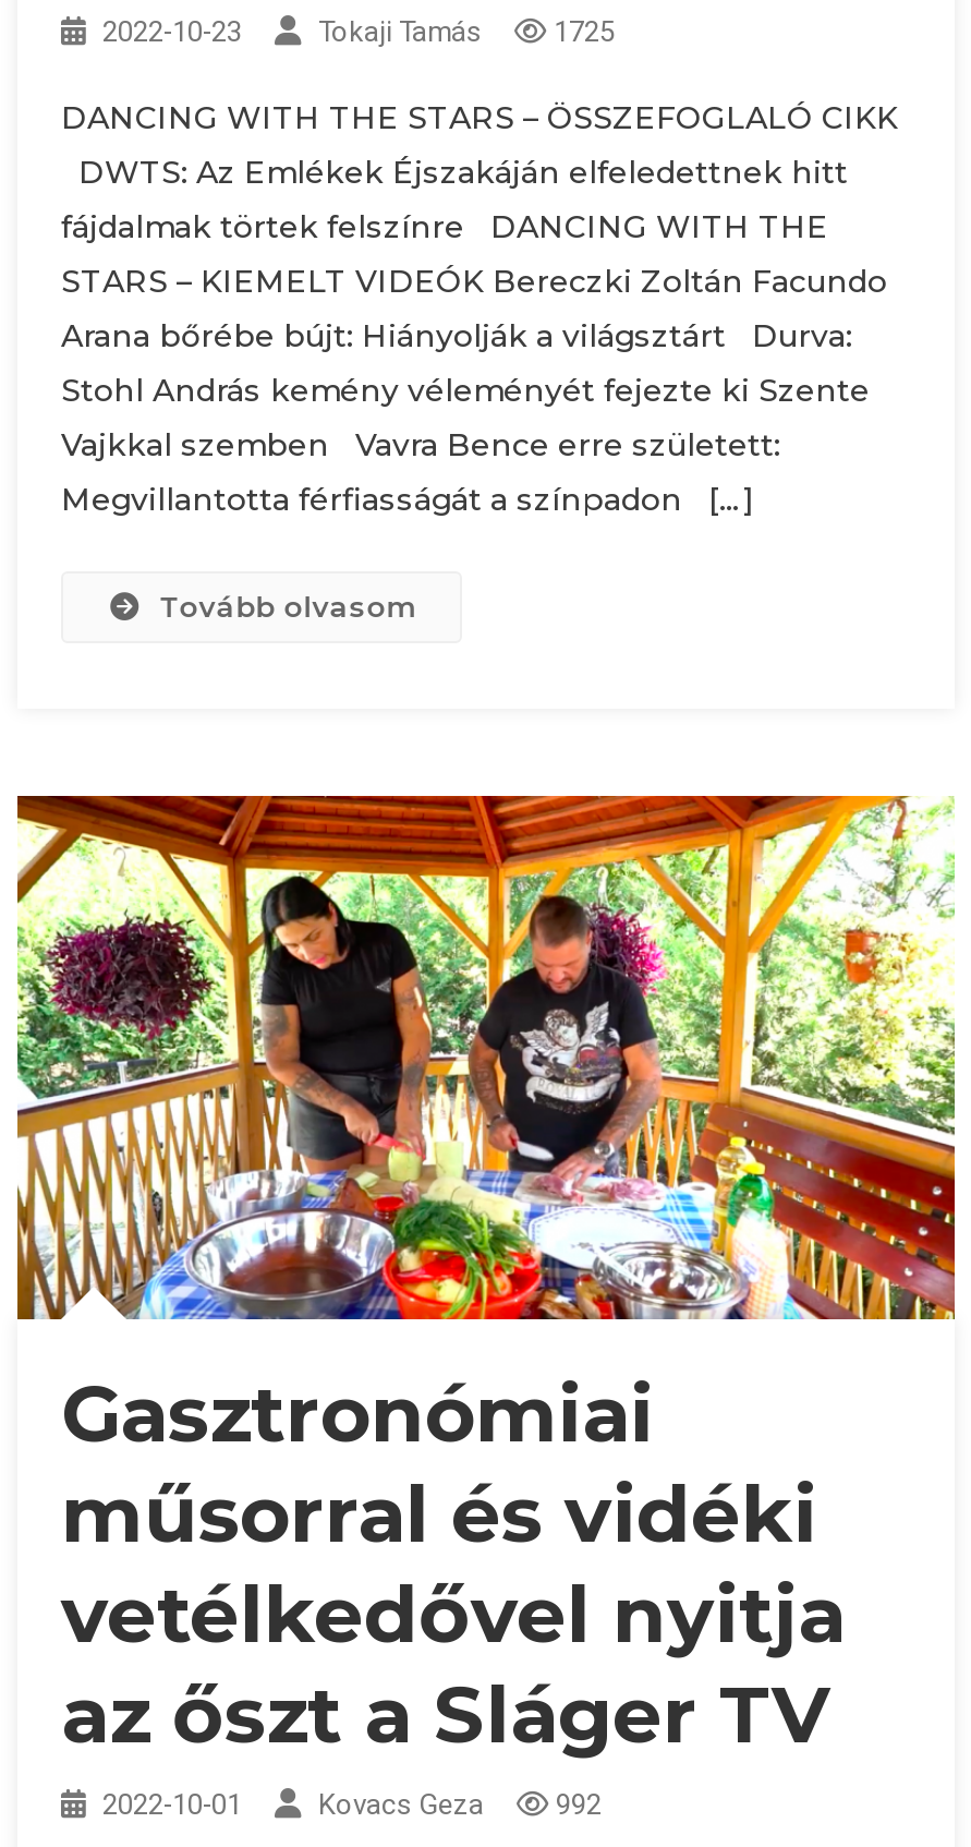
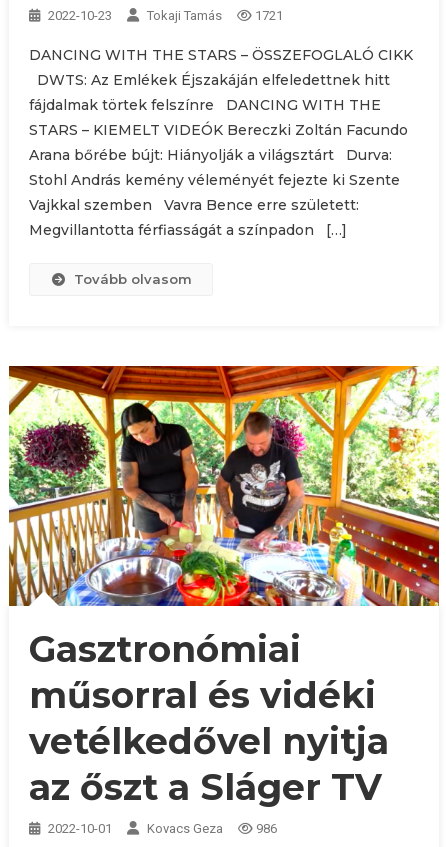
[554,15,615,48] 1725 -> [255,8,283,23] 1721
[556,1788,602,1821] 992 -> [256,821,277,836] 986

